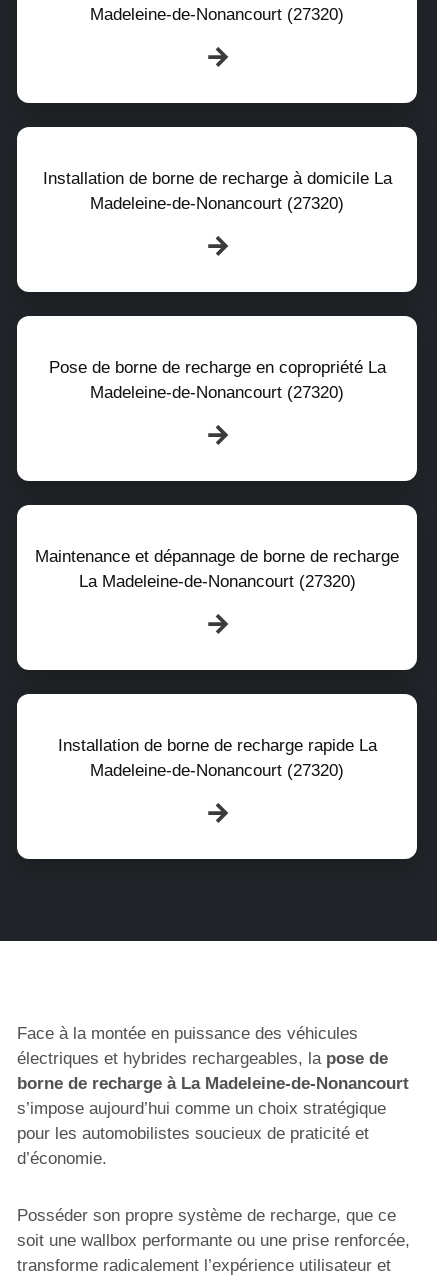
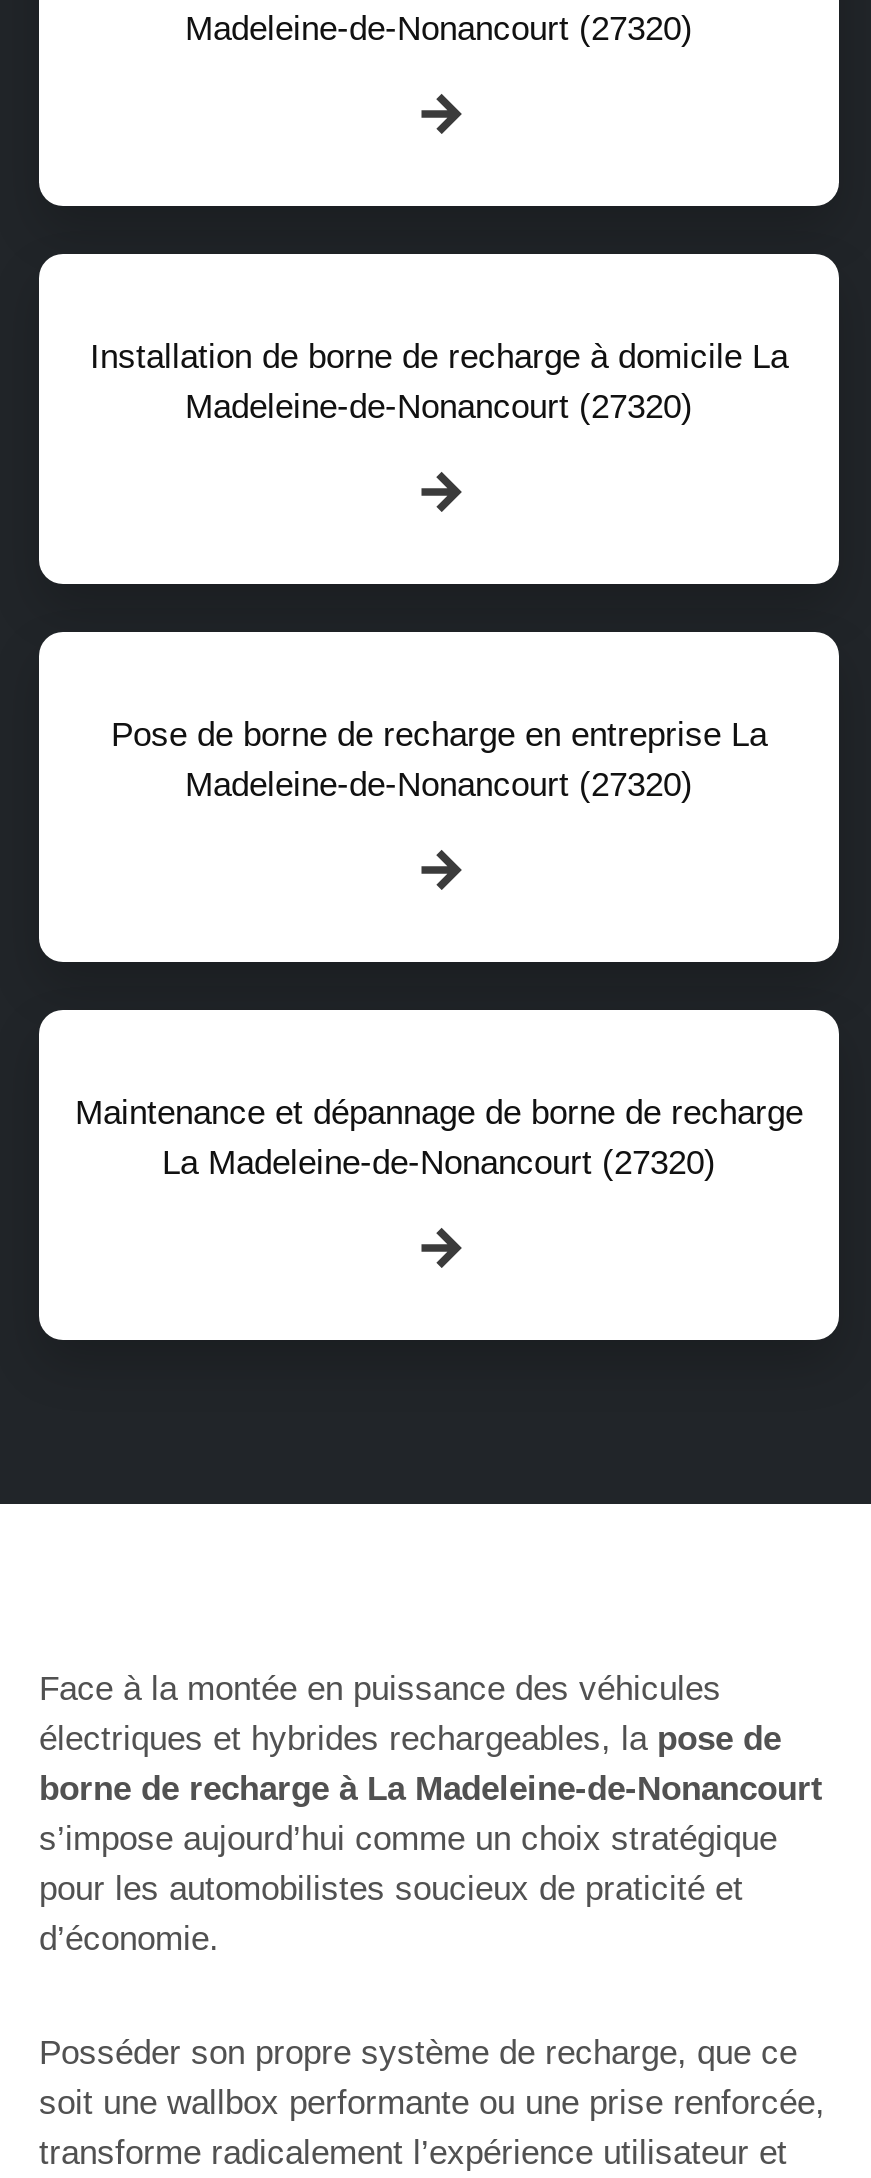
[48,357,385,376] Pose de borne de recharge en copropriété La -> [111,715,767,753] Pose de borne de recharge en entreprise La
[57,735,376,779] Installation de borne de recharge rapide La | Madeleine-de-Nonancourt (27320) -> none

